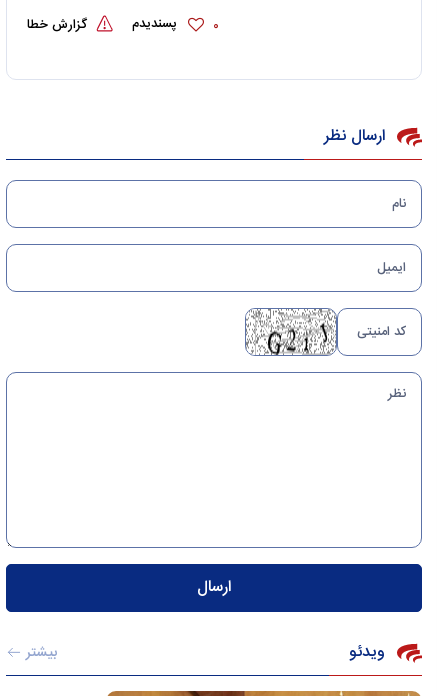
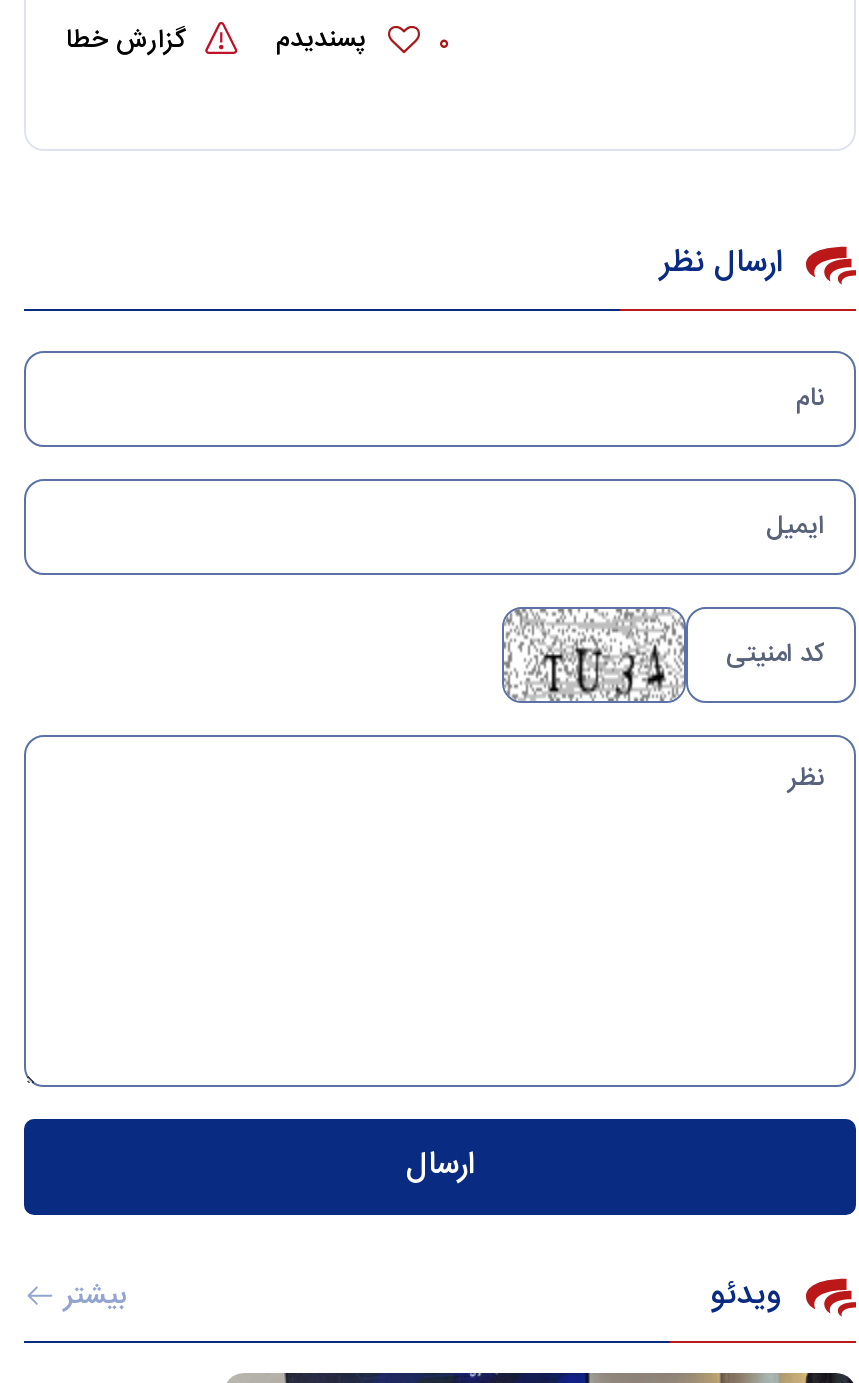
[246,309,332,356] [image] -> [504,609,676,701] [image]

